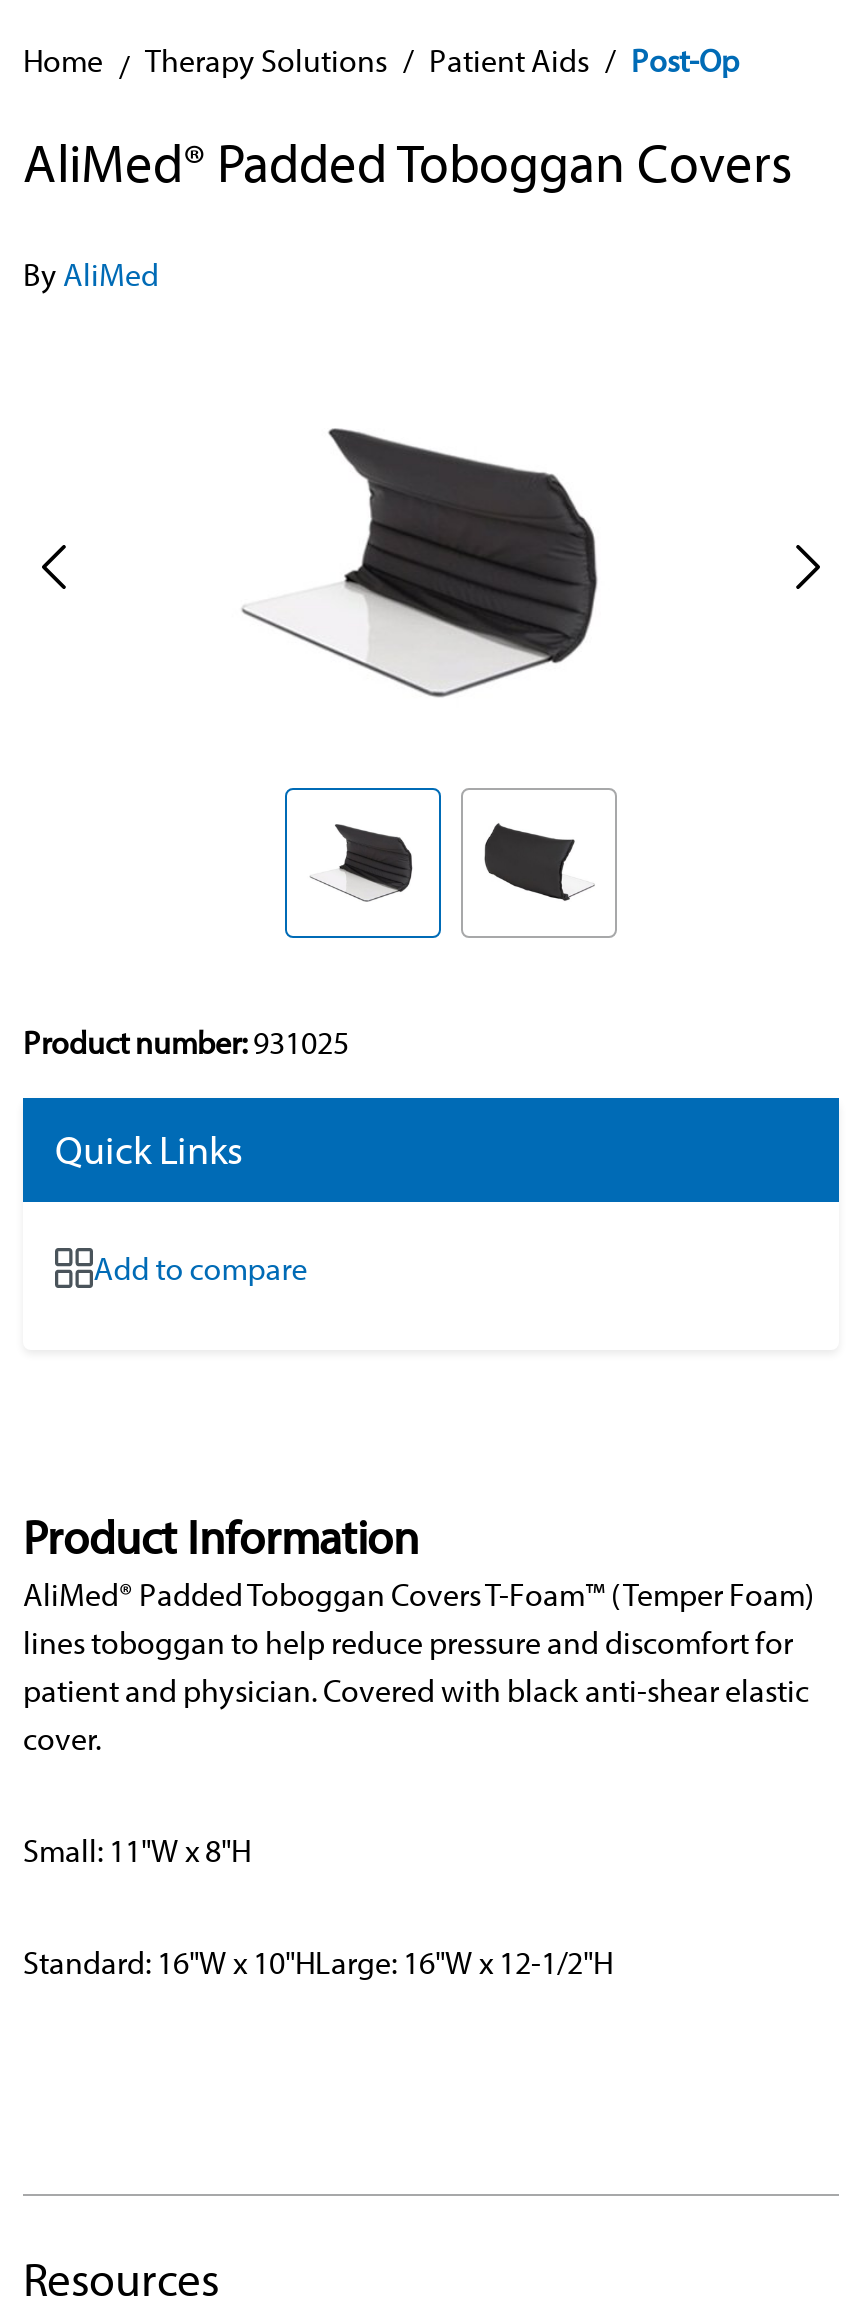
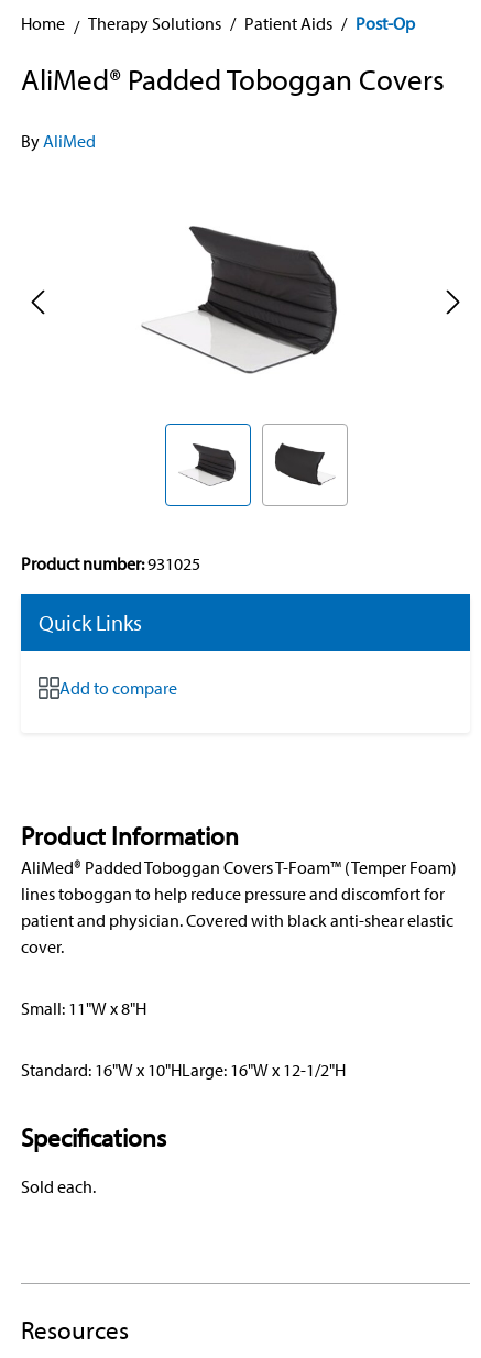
none -> [21,1120,166,1197] Specifications | Sold each.

